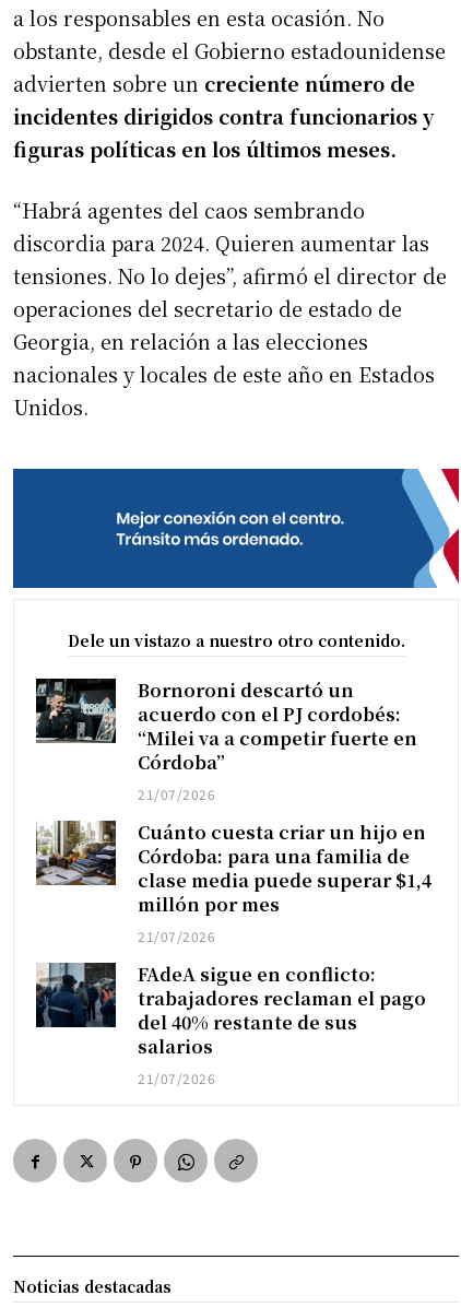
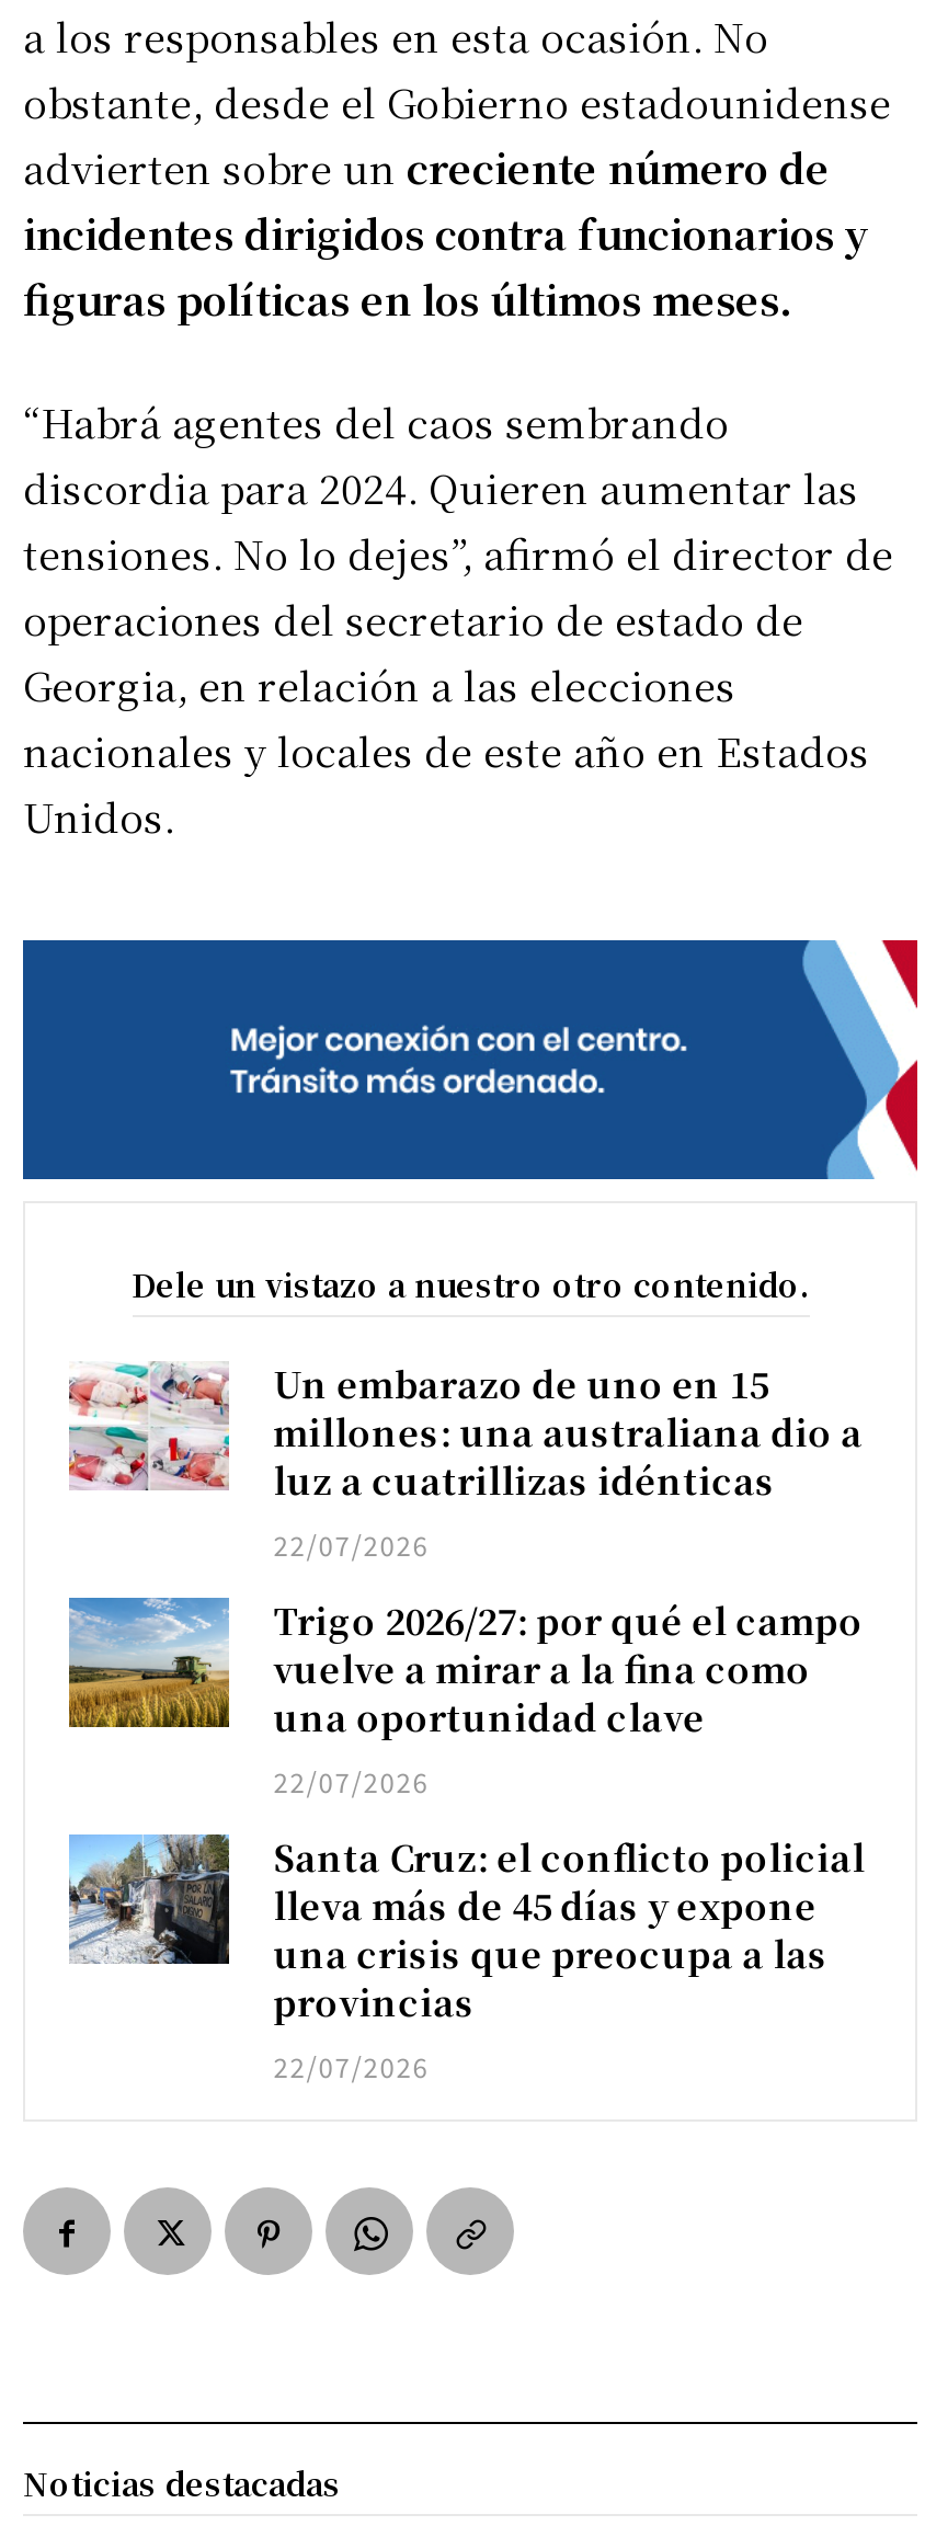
[35,678,418,803] [image] | Bornoroni descartó un | acuerdo con el PJ cordobés: | “Milei va a competir fuerte en | Córdoba” | 21/07/2026 -> [67,1359,863,1563] [image] | Un embarazo de uno en 15 | millones: una australiana dio a | luz a cuatrillizas idénticas | 22/07/2026
[35,820,432,945] [image] | Cuánto cuesta criar un hijo en | Córdoba: para una familia de | clase media puede superar $1,4 | millón por mes | 21/07/2026 -> [67,1596,863,1800] [image] | Trigo 2026/27: por qué el campo | vuelve a mirar a la fina como | una oportunidad clave | 22/07/2026
[35,962,426,1087] [image] | FAdeA sigue en conflicto: | trabajadores reclaman el pago | del 40% restante de sus | salarios | 21/07/2026 -> [69,1832,865,2085] [image] | Santa Cruz: el conflicto policial | lleva más de 45 días y expone | una crisis que preocupa a las | provincias | 22/07/2026

